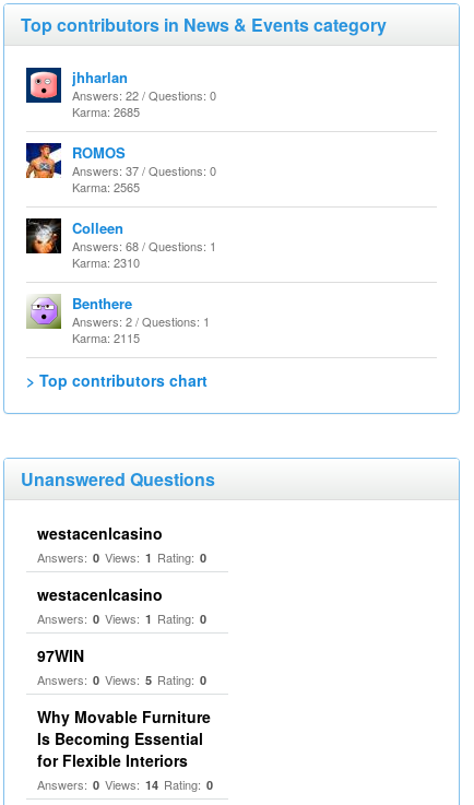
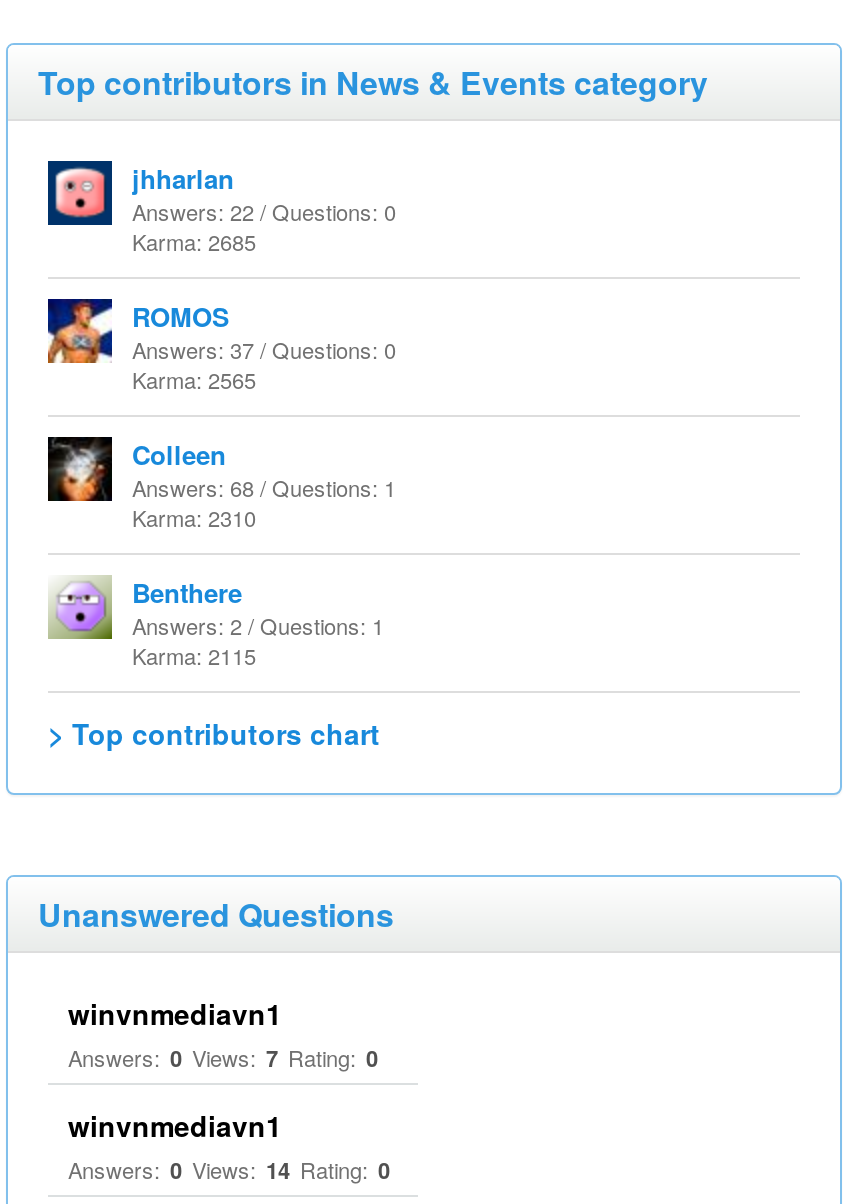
[37,522,211,771] westacenlcasino | Answers: 0 Views: 1 Rating: 0 | westacenlcasino | Answers: 0 Views: 1 Rating: 0 | 97WIN | Answers: 0 Views: 5 Rating: 0 | Why Movable Furniture | Is Becoming Essential | for Flexible Interiors -> [68,993,378,1145] winvnmediavn1 | Answers: 0 Views: 7 Rating: 0 | winvnmediavn1

